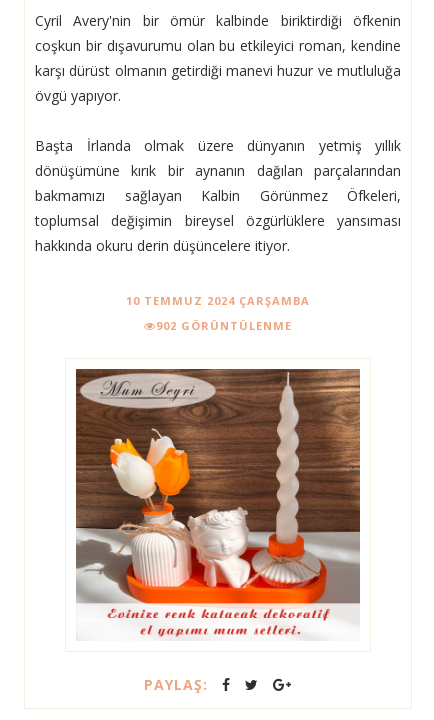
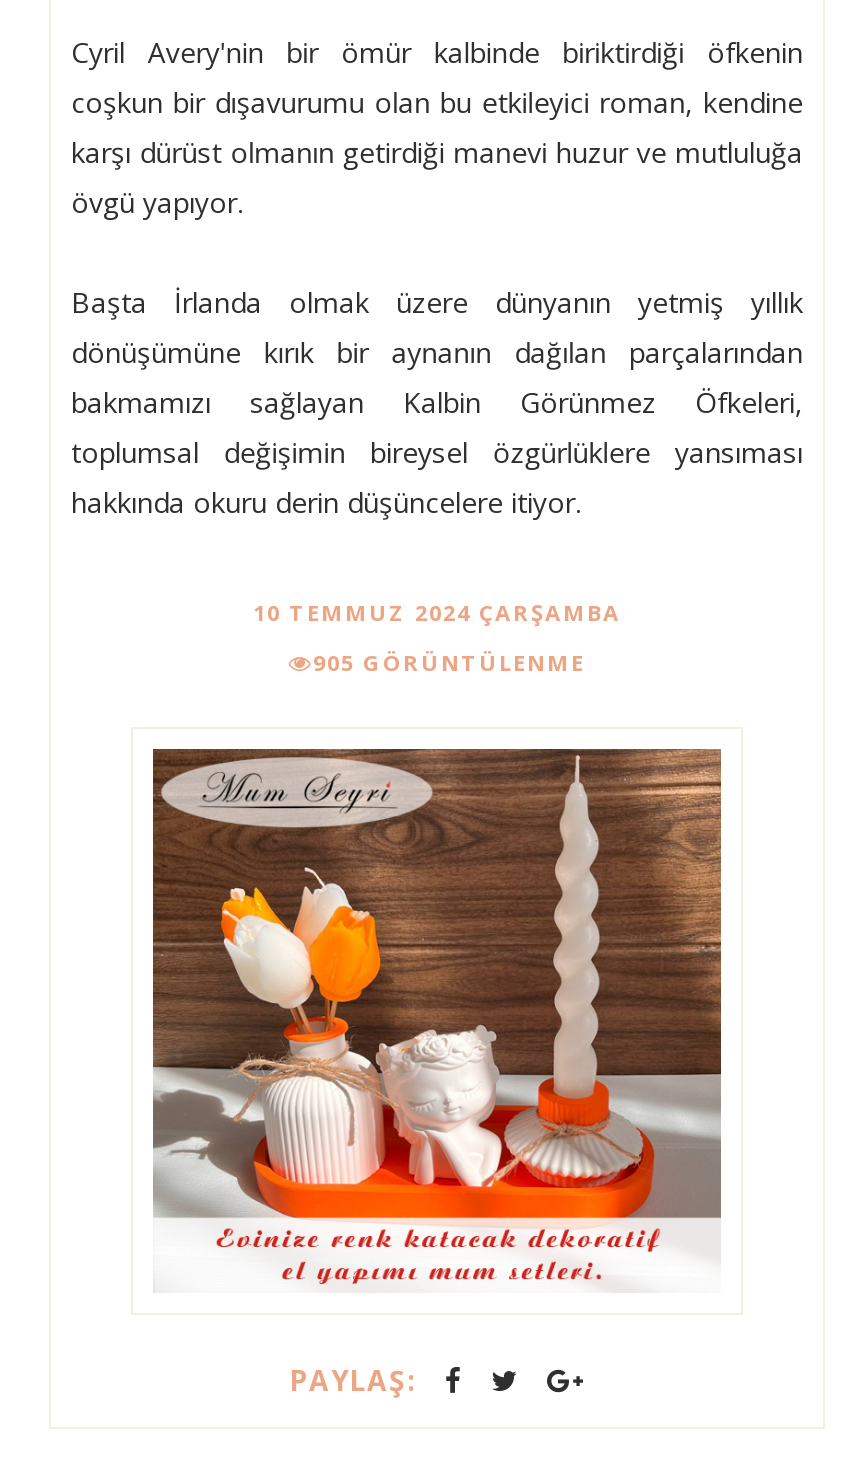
[156,318,292,333] 902 GÖRÜNTÜLENME -> [313,647,585,677] 905 GÖRÜNTÜLENME

